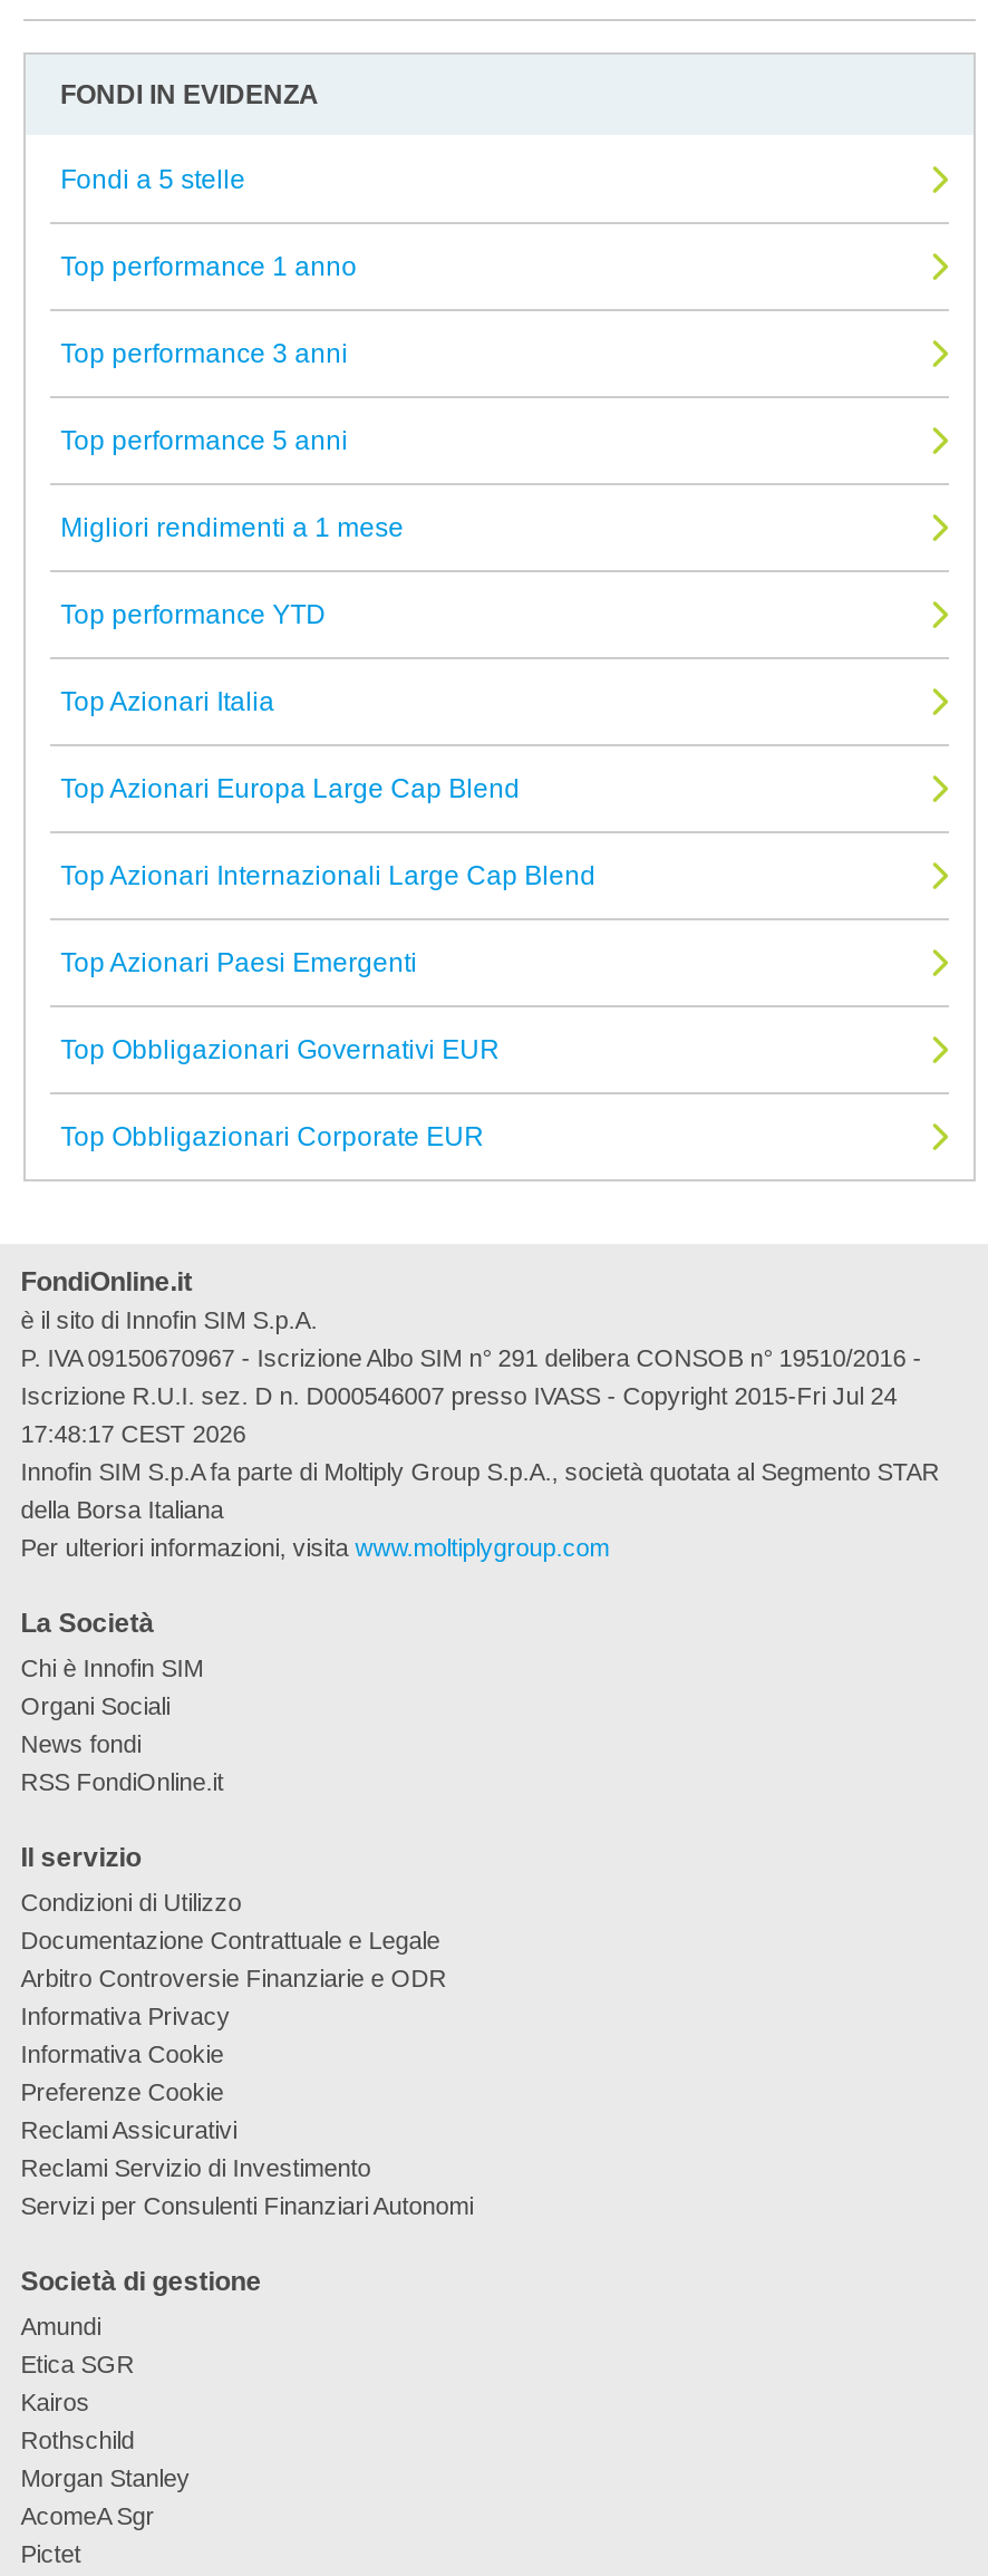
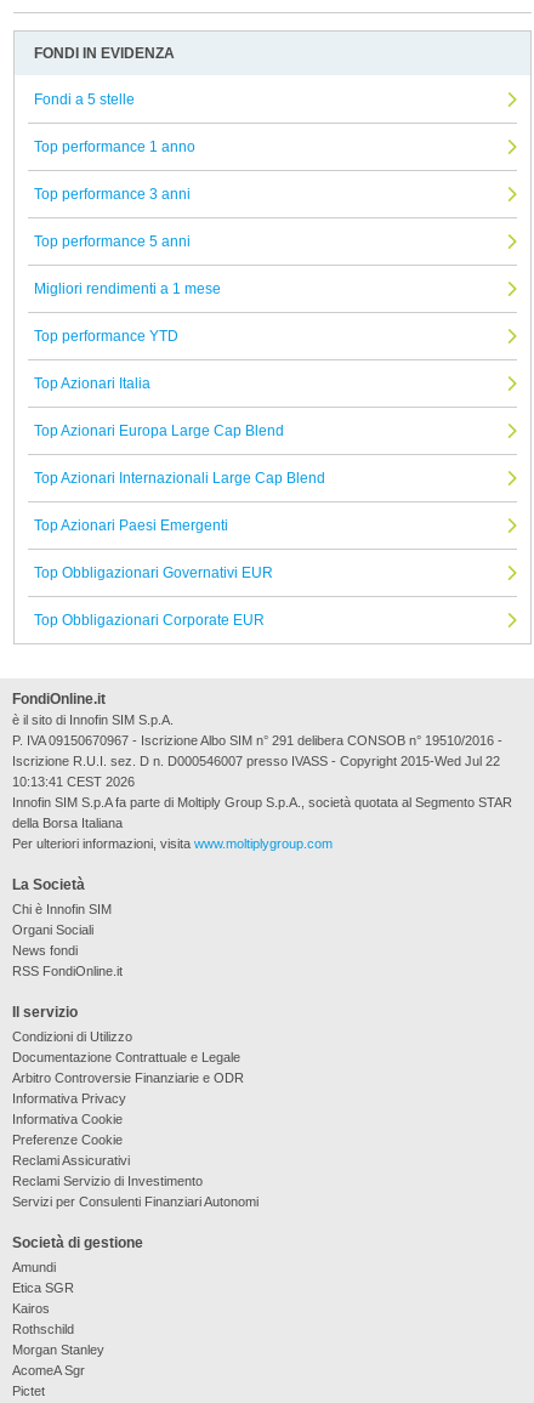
[21,1383,897,1410] Iscrizione R.U.I. sez. D n. D000546007 presso IVASS - Copyright 2015-Fri Jul 24 -> [12,754,500,769] Iscrizione R.U.I. sez. D n. D000546007 presso IVASS - Copyright 2015-Wed Jul 22
[21,1421,246,1448] 17:48:17 CEST 2026 -> [12,775,134,789] 10:13:41 CEST 2026

